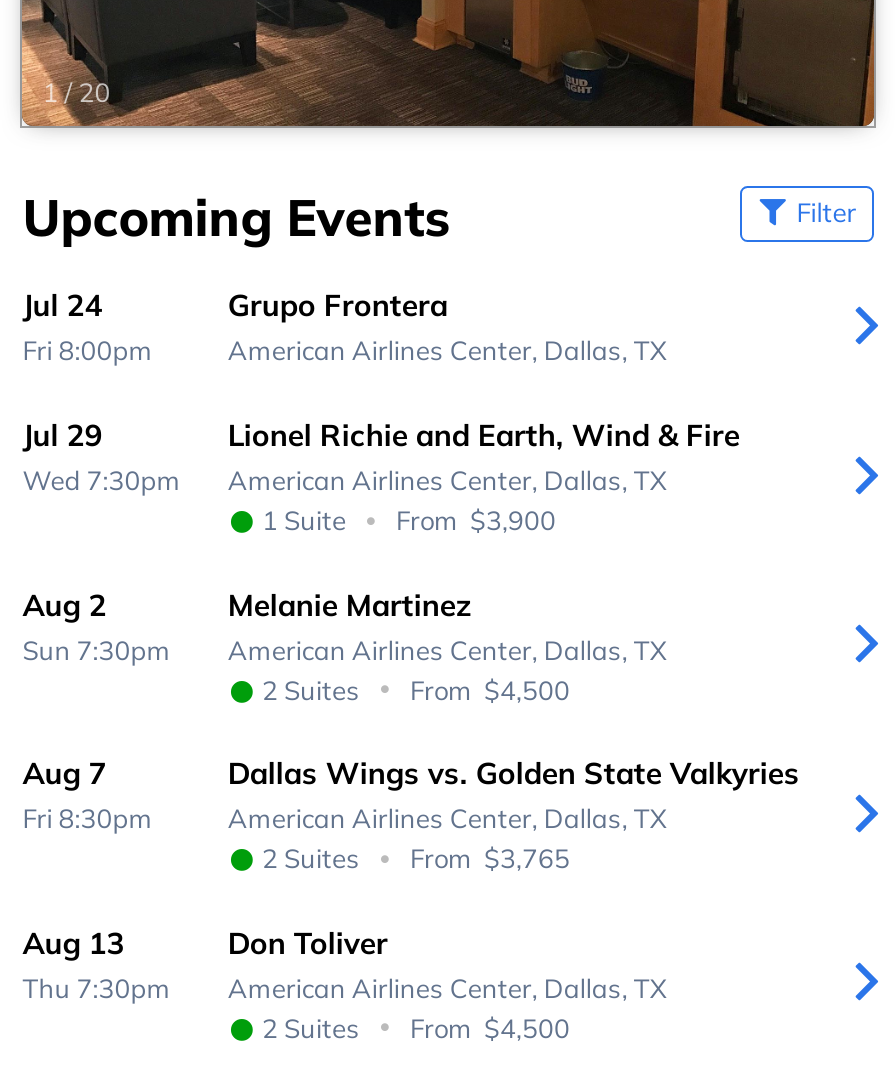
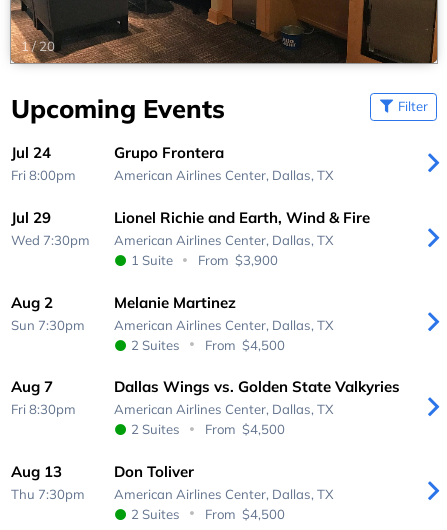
[262,842,570,874] 2 Suites From $3,765 -> [131,421,285,437] 2 Suites From $4,500

